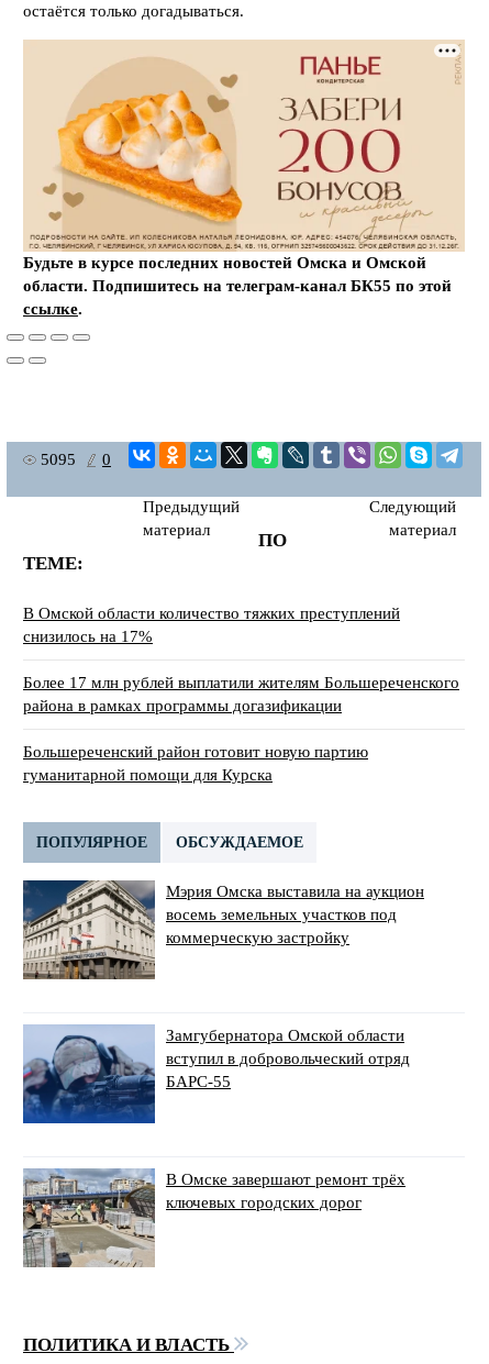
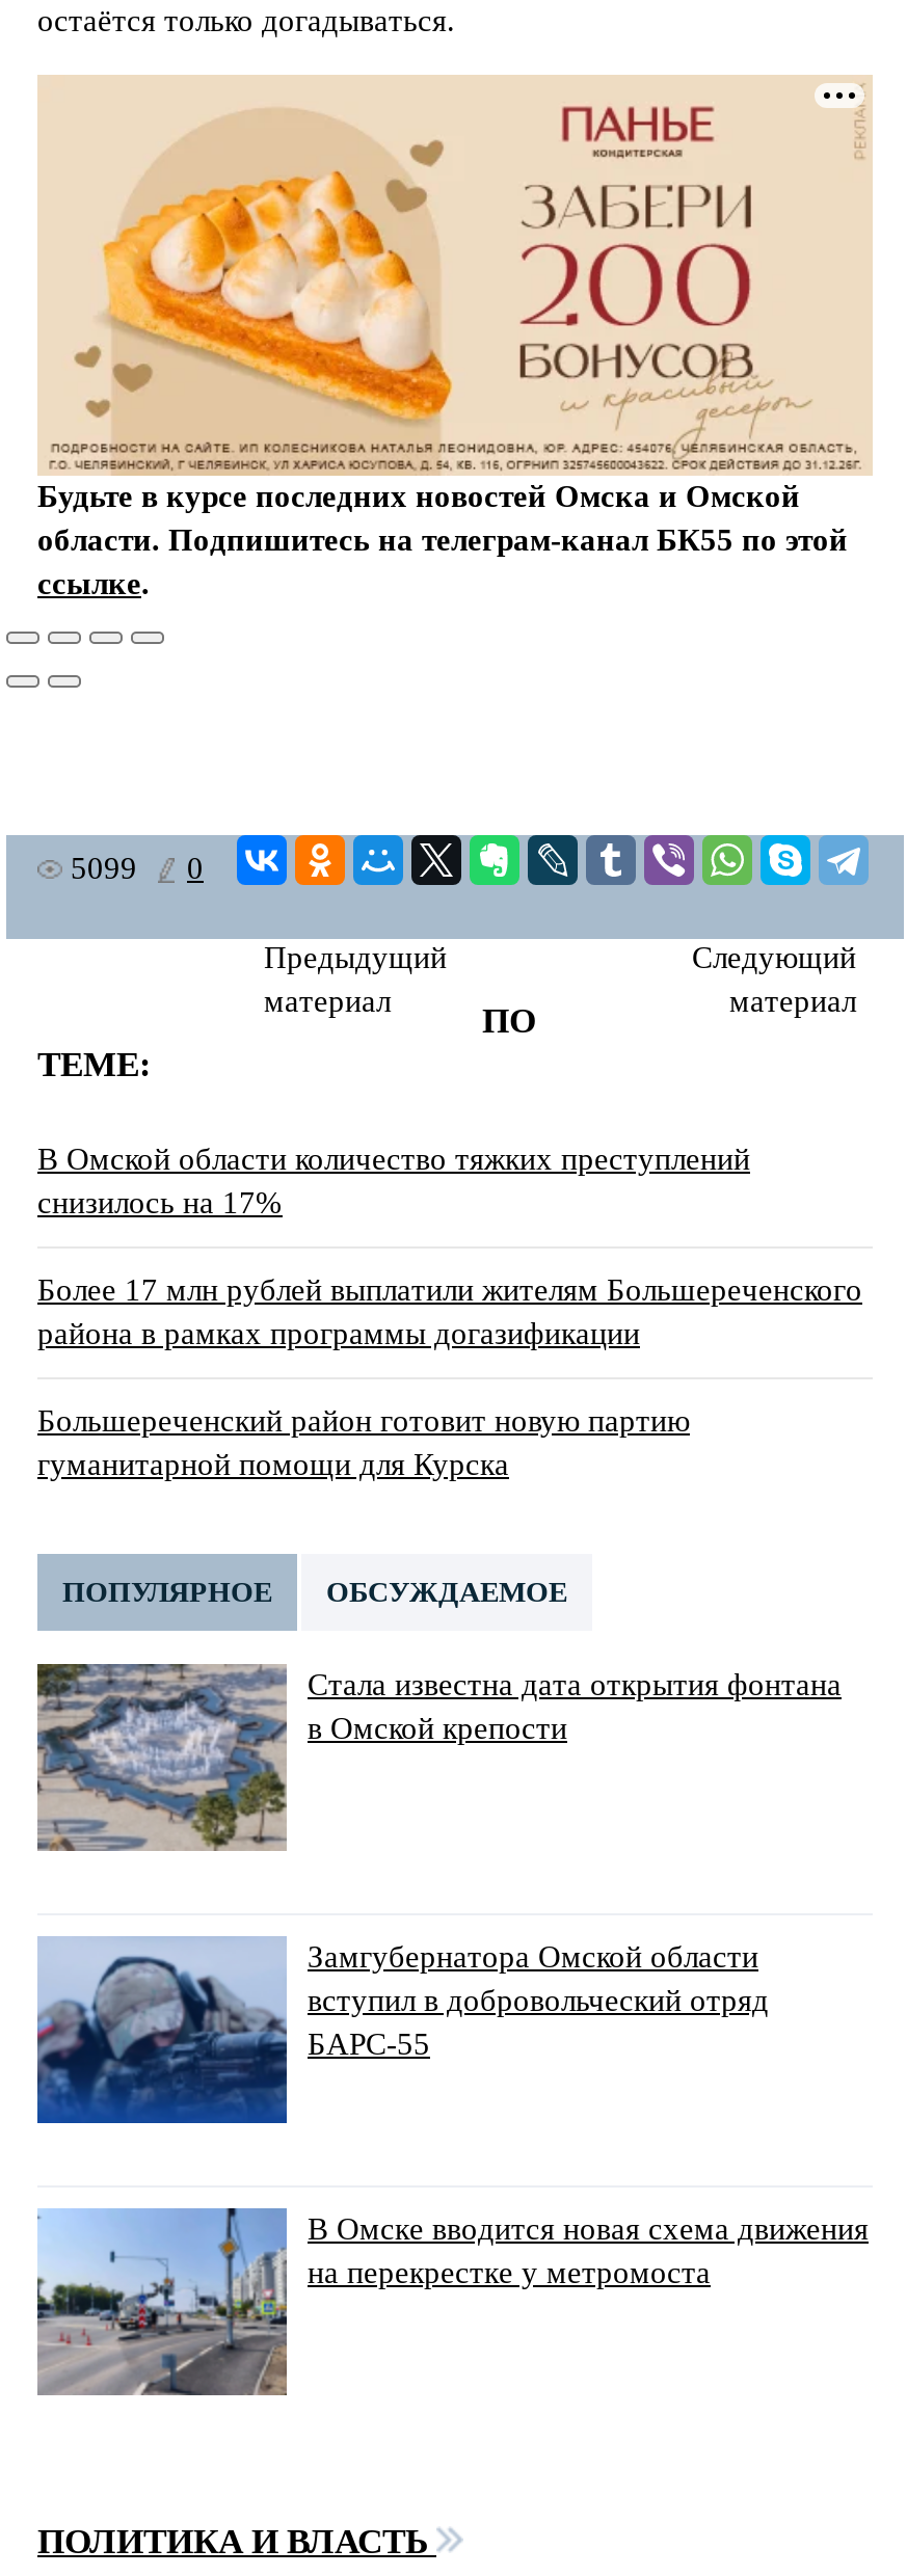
[41,451,111,468] 5095 0 -> [71,852,204,885] 5099 0
[23,879,424,979] [image] | Мэрия Омска выставила на аукцион | восемь земельных участков под | коммерческую застройку -> [35,1662,842,1851] [image] | Стала известна дата открытия фонтана | в Омской крепости
[22,1168,405,1267] [image] | В Омске завершают ремонт трёх | ключевых городских дорог -> [37,2208,869,2395] [image] | В Омске вводится новая схема движения | на перекрестке у метромоста

